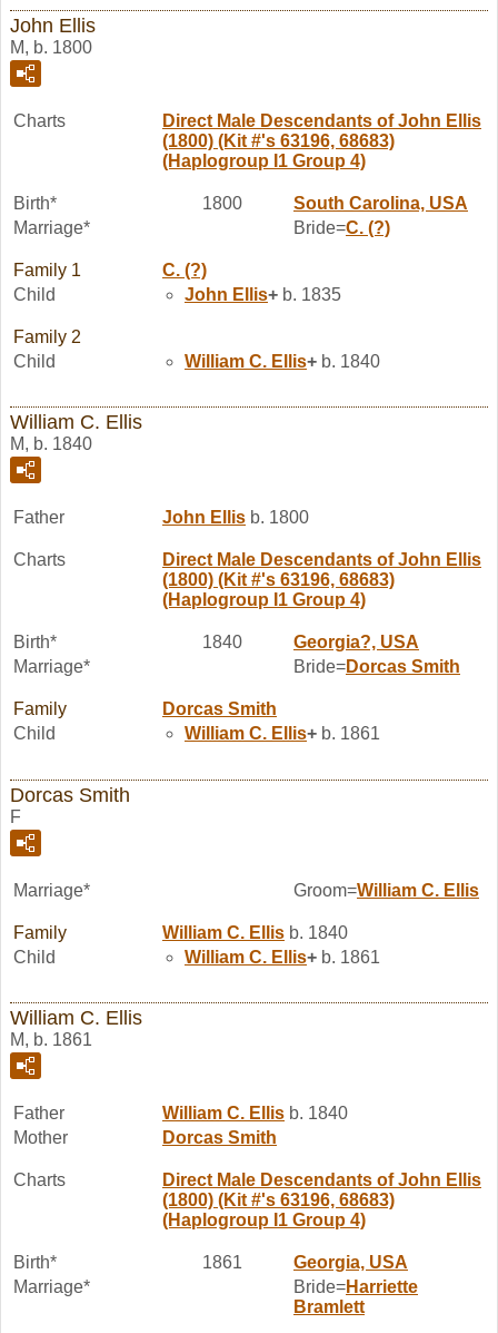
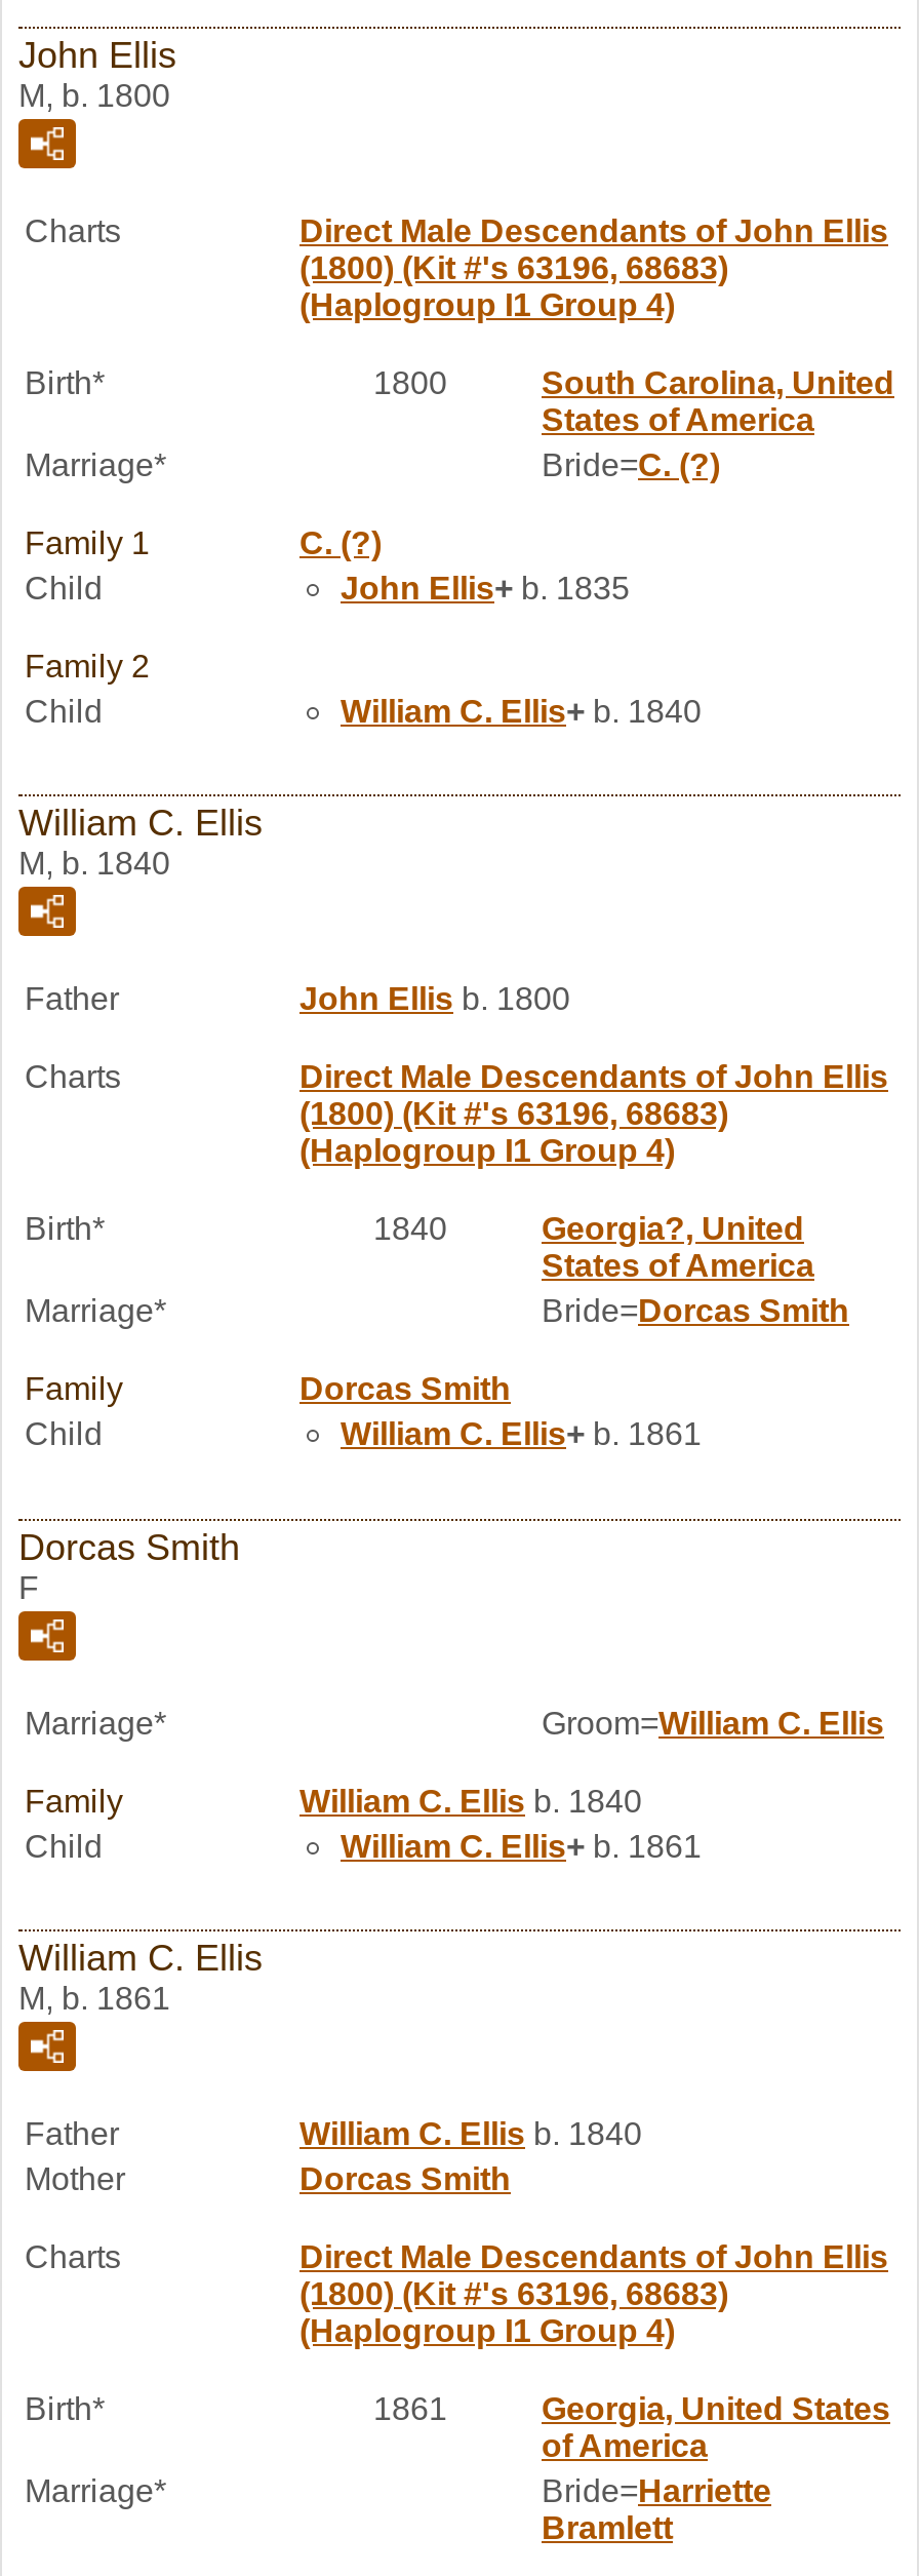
[293,193,468,212] South Carolina, USA -> [542,364,894,436] South Carolina, United | States of America
[293,633,419,651] Georgia?, USA -> [542,1211,814,1283] Georgia?, United | States of America
[293,1253,408,1272] Georgia, USA -> [542,2391,890,2463] Georgia, United States | of America

